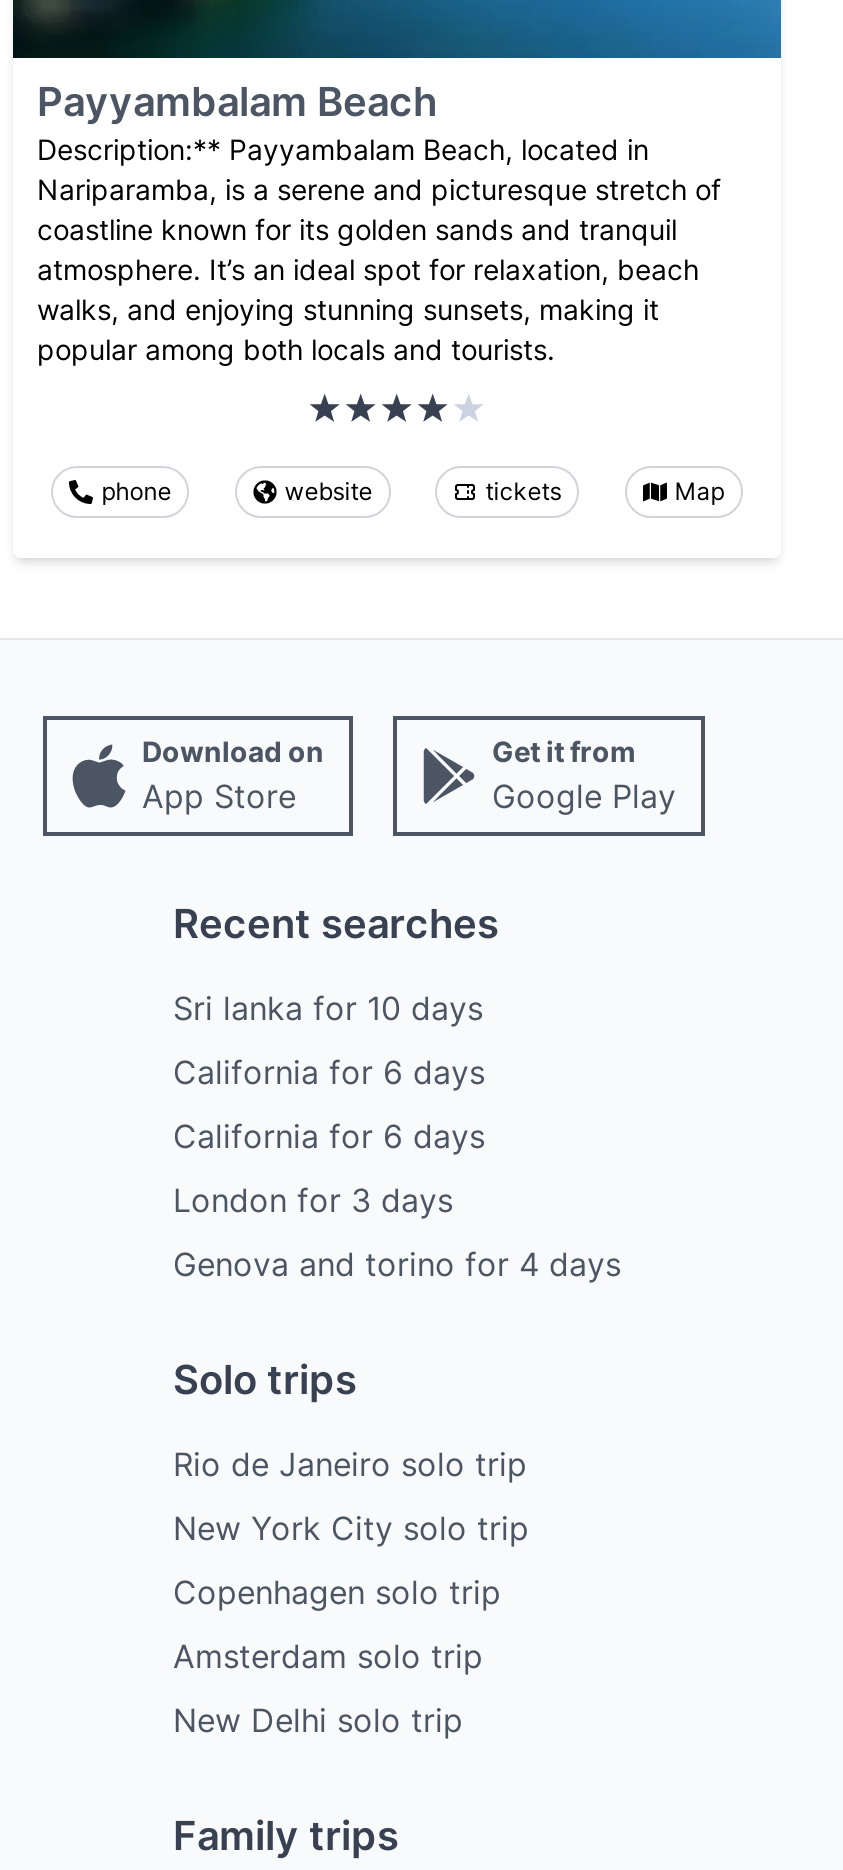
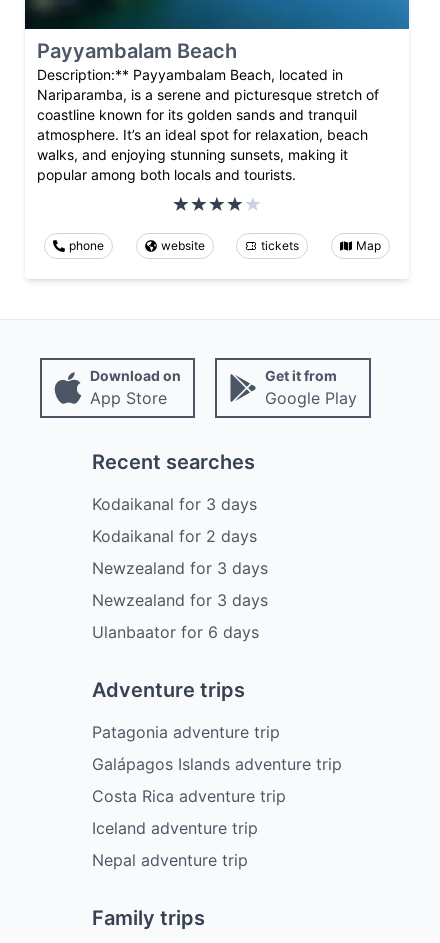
[173,987,483,1027] Sri lanka for 10 days -> [92,493,257,513] Kodaikanal for 3 days
[173,1051,485,1091] California for 6 days -> [92,525,257,545] Kodaikanal for 2 days
[173,1115,485,1155] California for 6 days -> [92,557,268,577] Newzealand for 3 days
[173,1179,453,1219] London for 3 days -> [92,589,268,609] Newzealand for 3 days
[173,1243,621,1283] Genova and torino for 4 days -> [92,621,259,641] Ulanbaator for 6 days
[173,1355,357,1403] Solo trips -> [92,677,245,701] Adventure trips
[173,1443,527,1483] Rio de Janeiro solo trip -> [92,721,280,741] Patagonia adventure trip
[173,1507,529,1547] New York City solo trip -> [92,753,342,773] Galápagos Islands adventure trip
[173,1571,501,1611] Copenhagen solo trip -> [92,785,286,805] Costa Rica adventure trip
[173,1635,483,1675] Amsterdam solo trip -> [92,817,258,837] Iceland adventure trip
[173,1699,463,1739] New Delhi solo trip -> [92,849,248,869] Nepal adventure trip

